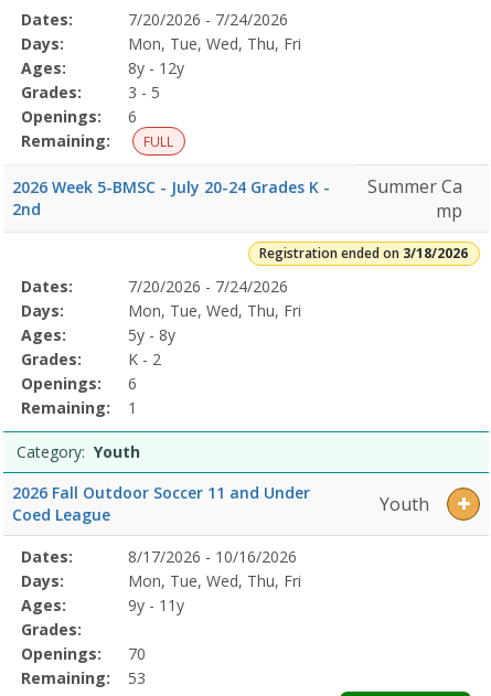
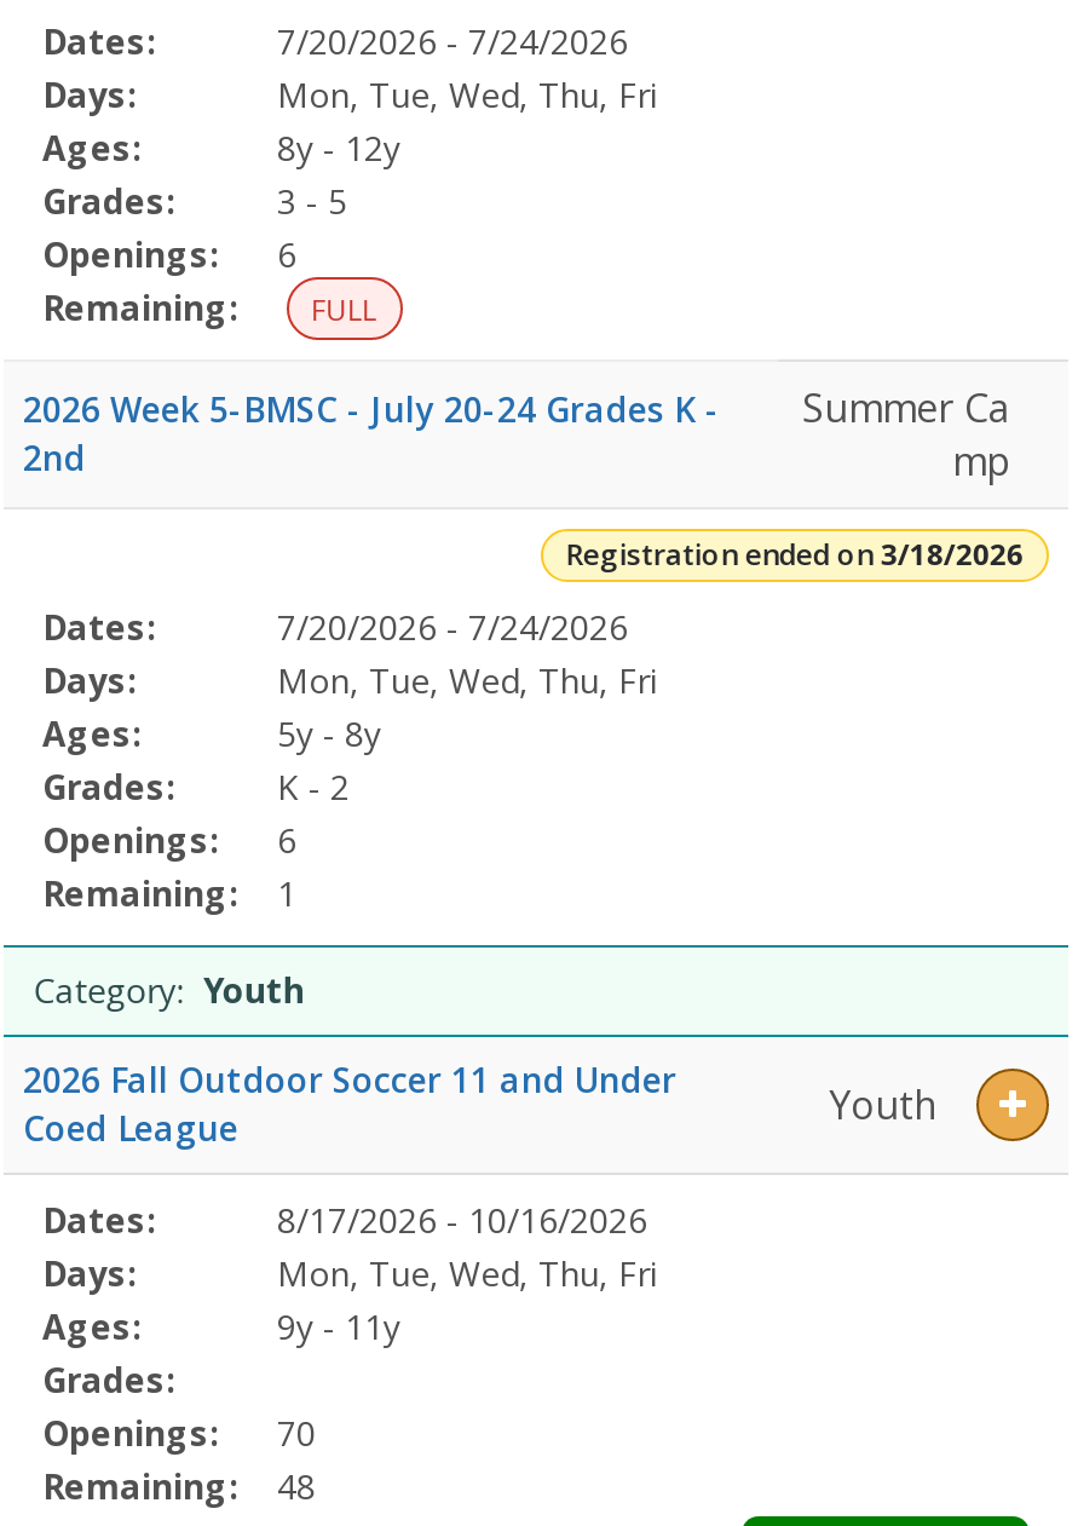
[21,667,146,688] Remaining: 53 -> [42,1463,316,1509] Remaining: 48

